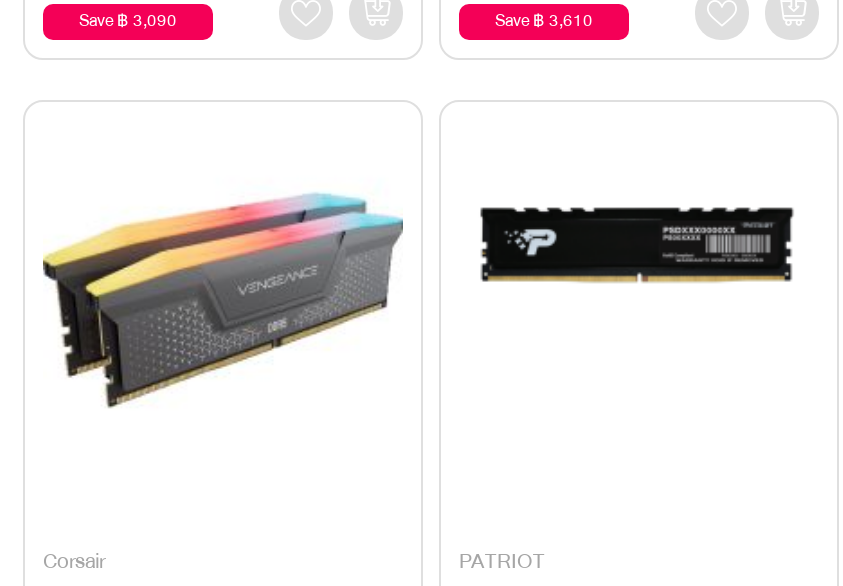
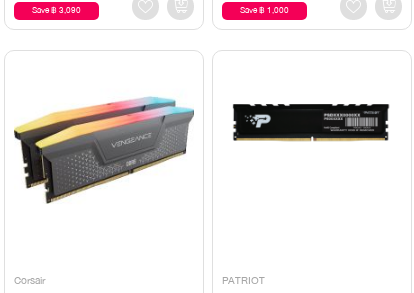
[495,6,593,36] Save ฿ 3,610 -> [240,3,289,18] Save ฿ 1,000

